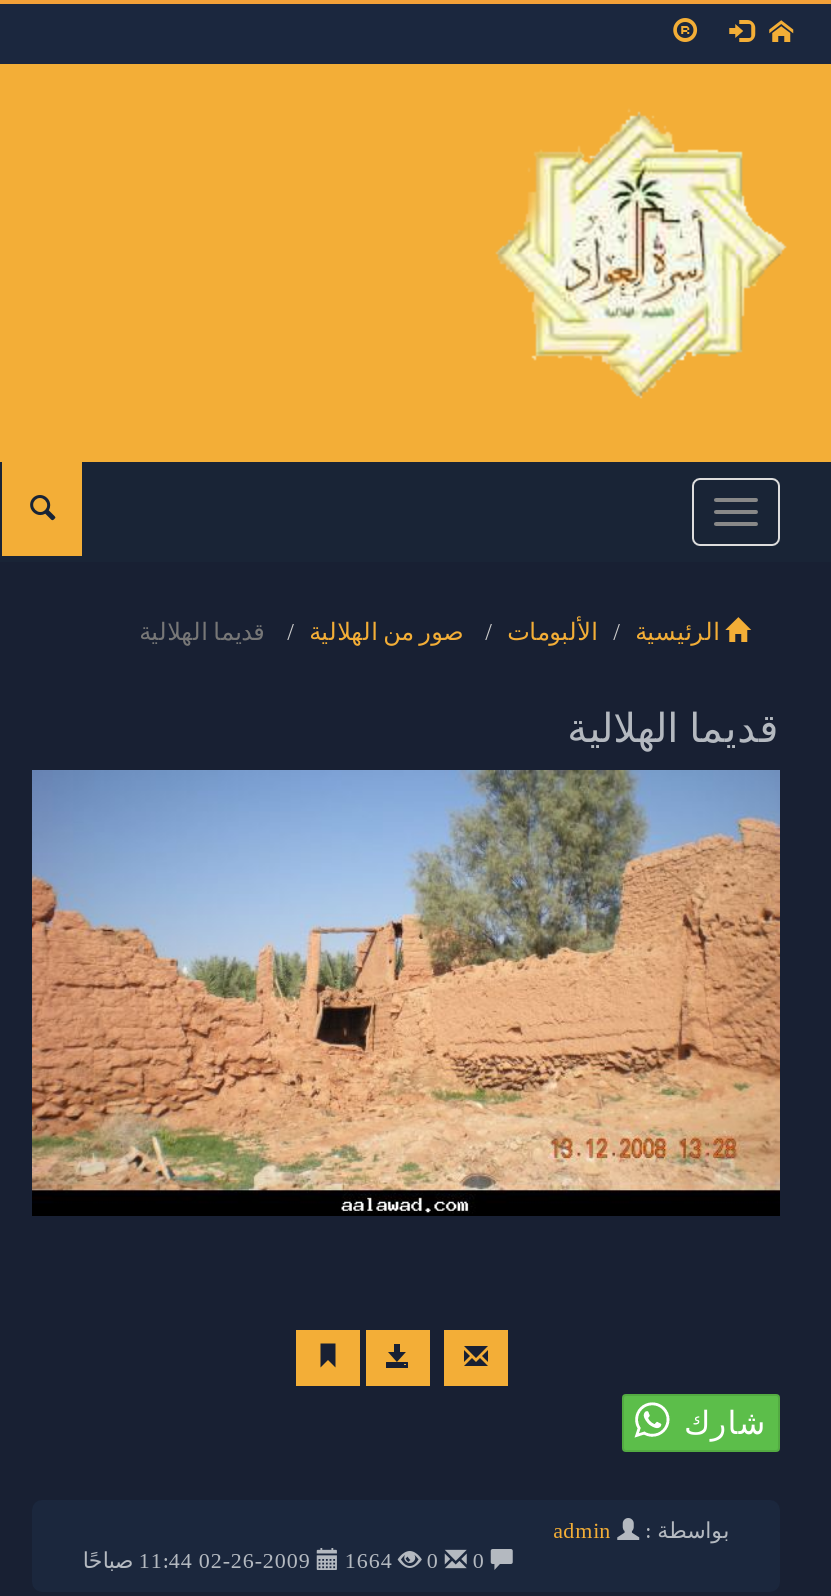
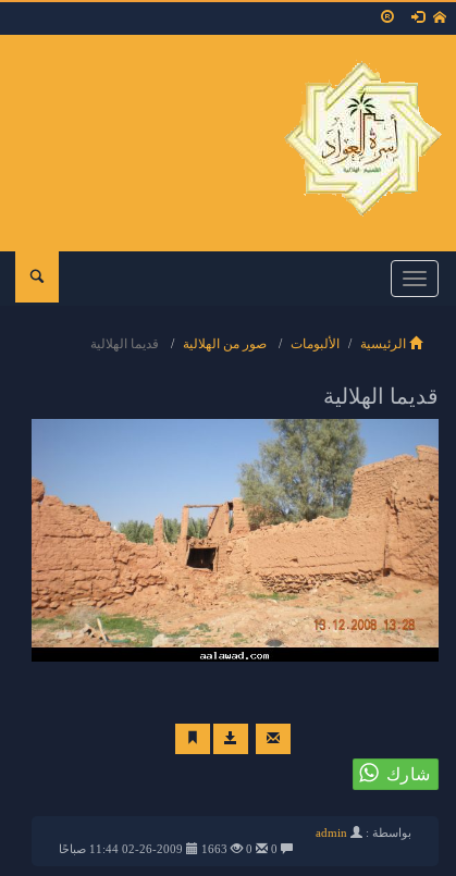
[345,1547,393,1571] 1664 -> [202,842,228,855] 1663

